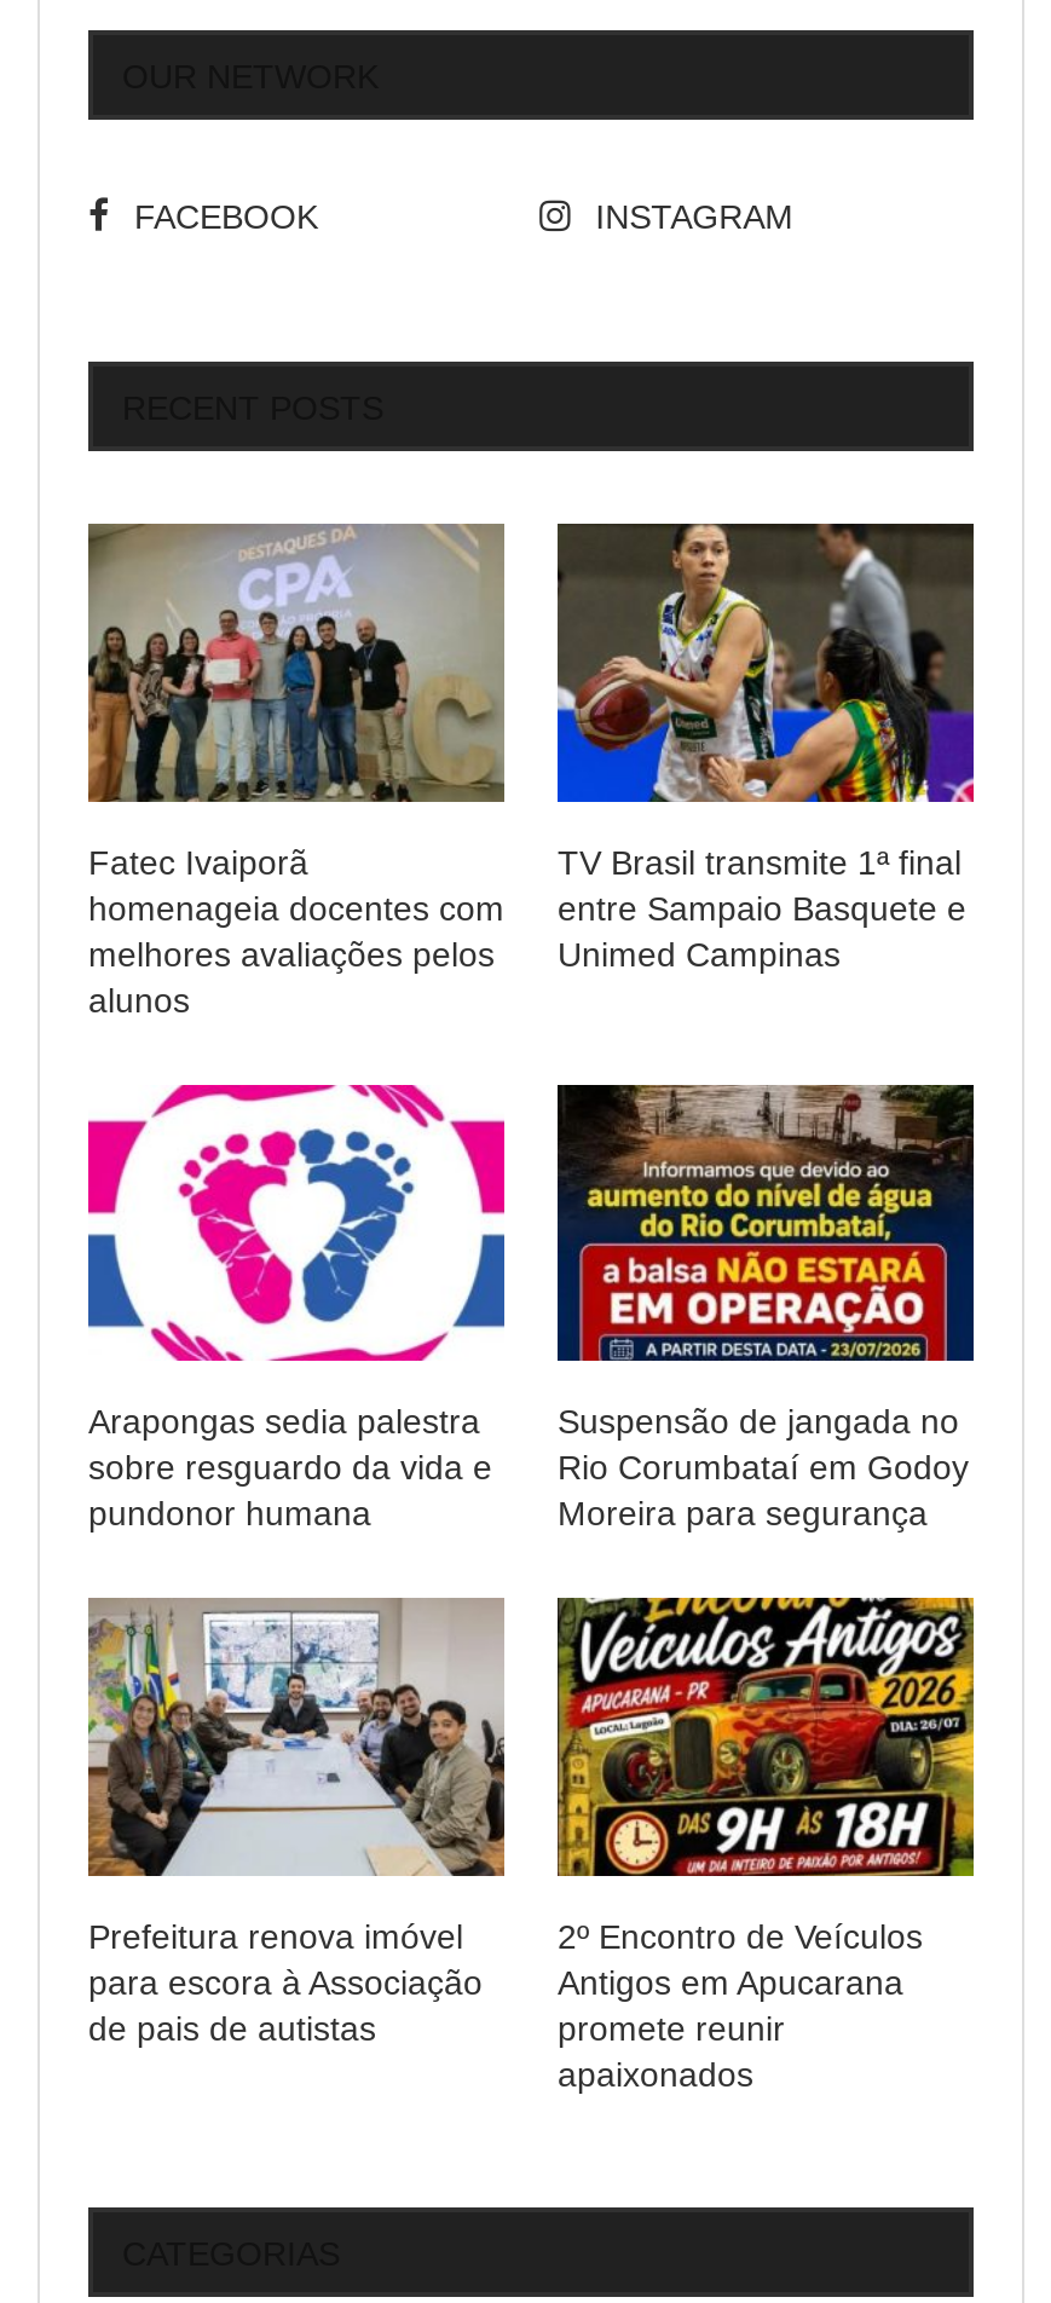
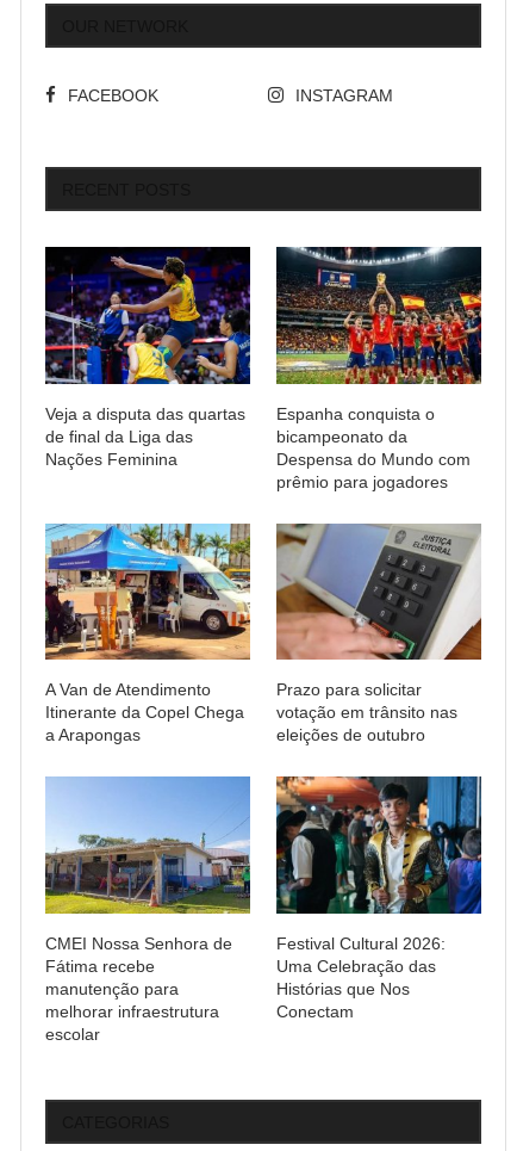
[86,521,507,1019] [image] | Fatec Ivaiporã | homenageia docentes com | melhores avaliações pelos | alunos -> [44,246,251,468] [image] | Veja a disputa das quartas | de final da Liga das | Nações Feminina
[555,521,976,973] [image] | TV Brasil transmite 1ª final | entre Sampaio Basquete e | Unimed Campinas -> [275,246,482,491] [image] | Espanha conquista o | bicampeonato da | Despensa do Mundo com | prêmio para jogadores
[86,1083,507,1533] [image] | Arapongas sedia palestra | sobre resguardo da vida e | pundonor humana -> [44,522,251,745] [image] | A Van de Atendimento | Itinerante da Copel Chega | a Arapongas
[555,1083,976,1533] [image] | Suspensão de jangada no | Rio Corumbataí em Godoy | Moreira para segurança -> [275,522,482,745] [image] | Prazo para solicitar | votação em trânsito nas | eleições de outubro
[86,1595,507,2048] [image] | Prefeitura renova imóvel | para escora à Associação | de pais de autistas -> [45,776,250,1044] [image] | CMEI Nossa Senhora de | Fátima recebe | manutenção para | melhorar infraestrutura | escolar
[555,1595,976,2094] [image] | 2º Encontro de Veículos | Antigos em Apucarana | promete reunir | apaixonados -> [275,775,482,1021] [image] | Festival Cultural 2026: | Uma Celebração das | Histórias que Nos | Conectam

